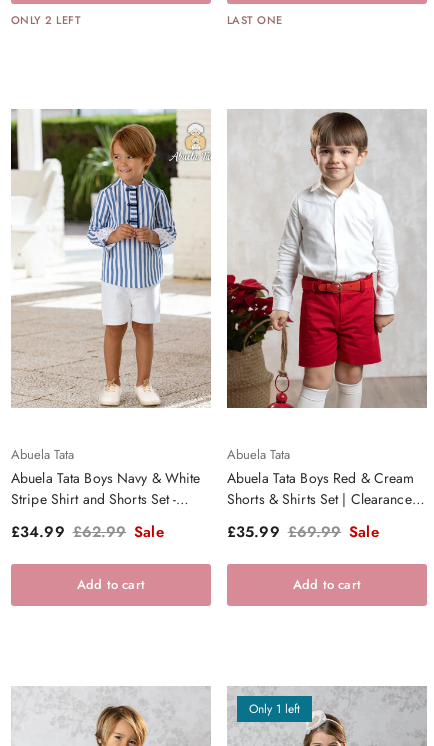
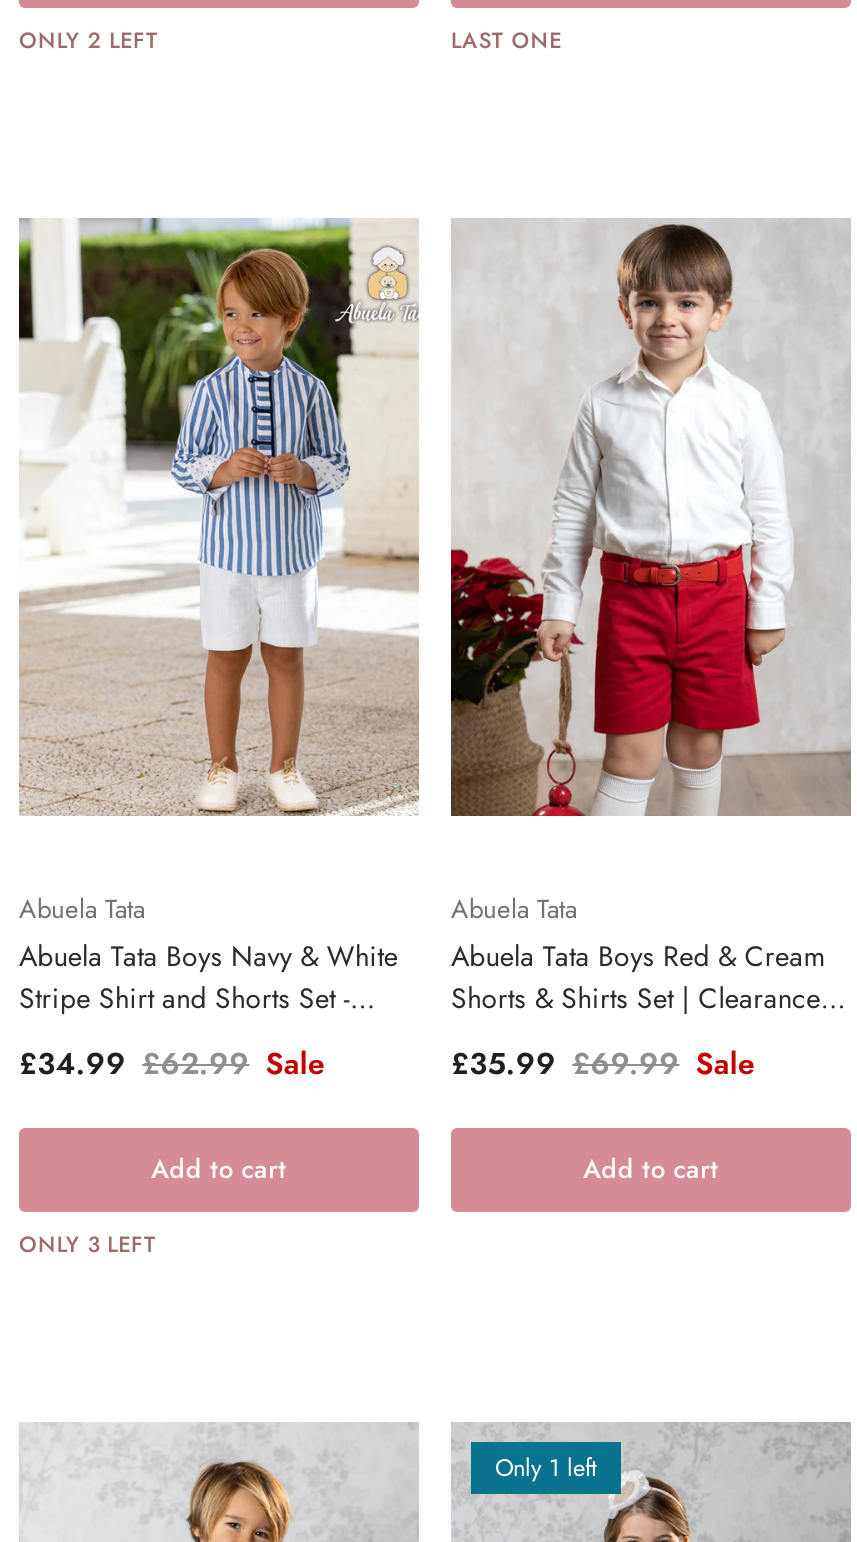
none -> [19,1228,157,1260] ONLY 3 LEFT

